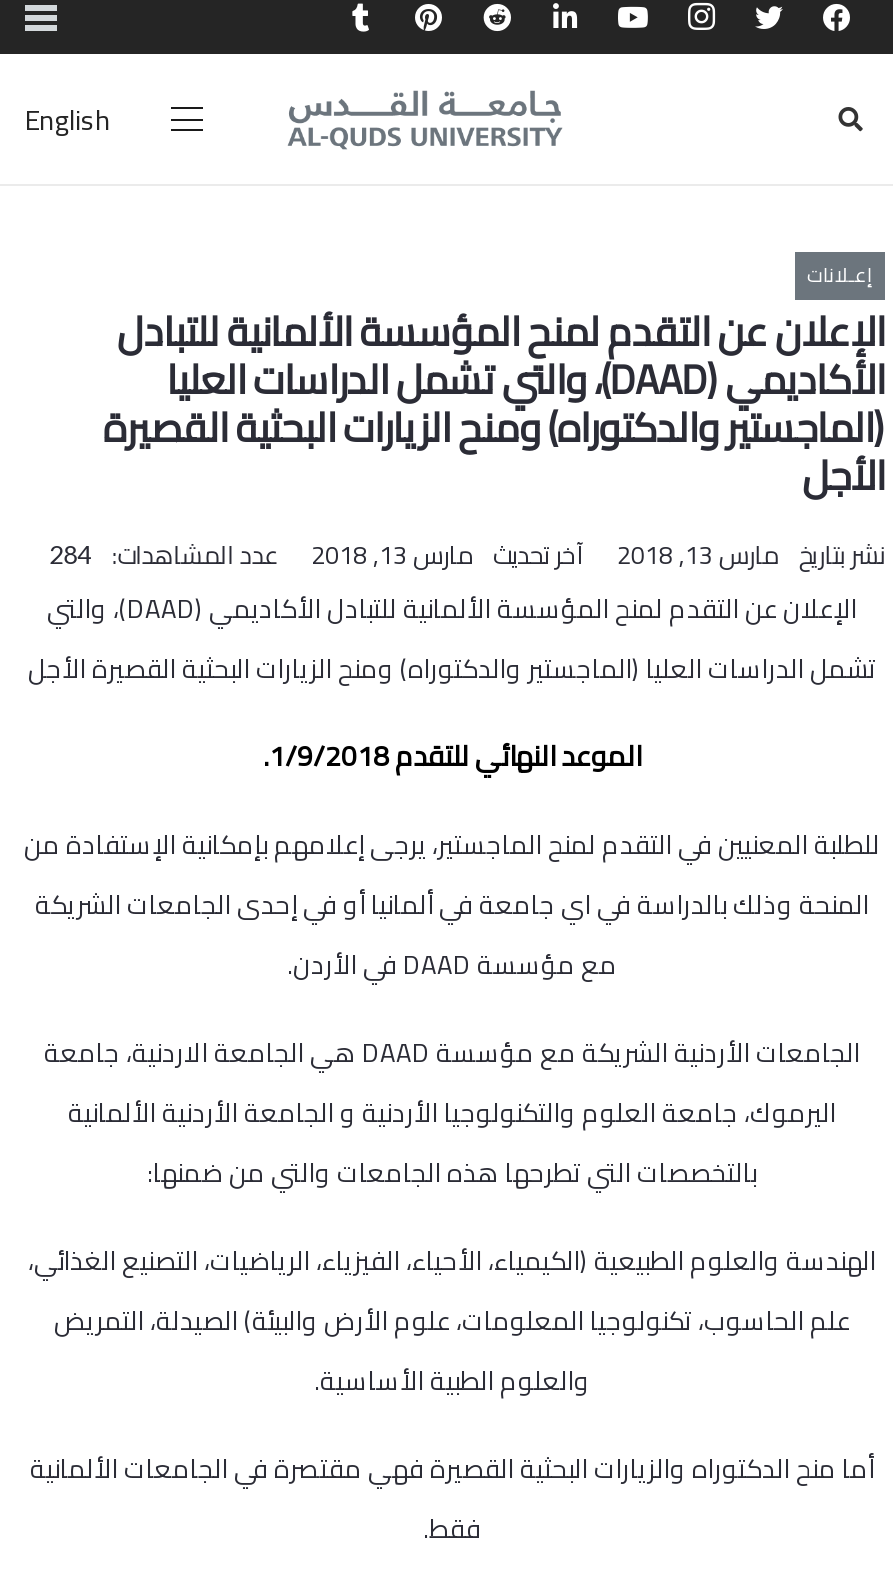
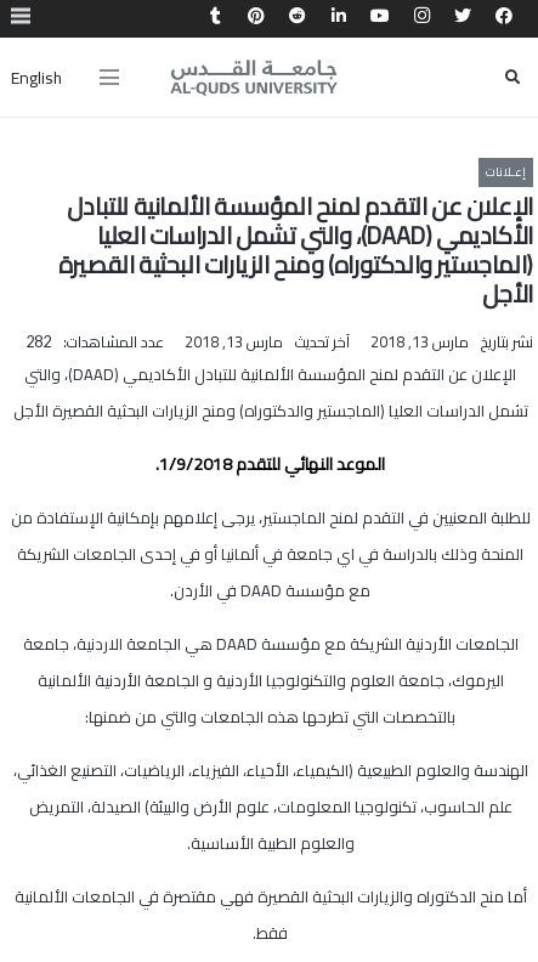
[49,532,277,578] عدد المشاهدات: 284 -> [26,328,164,356] عدد المشاهدات: 282

